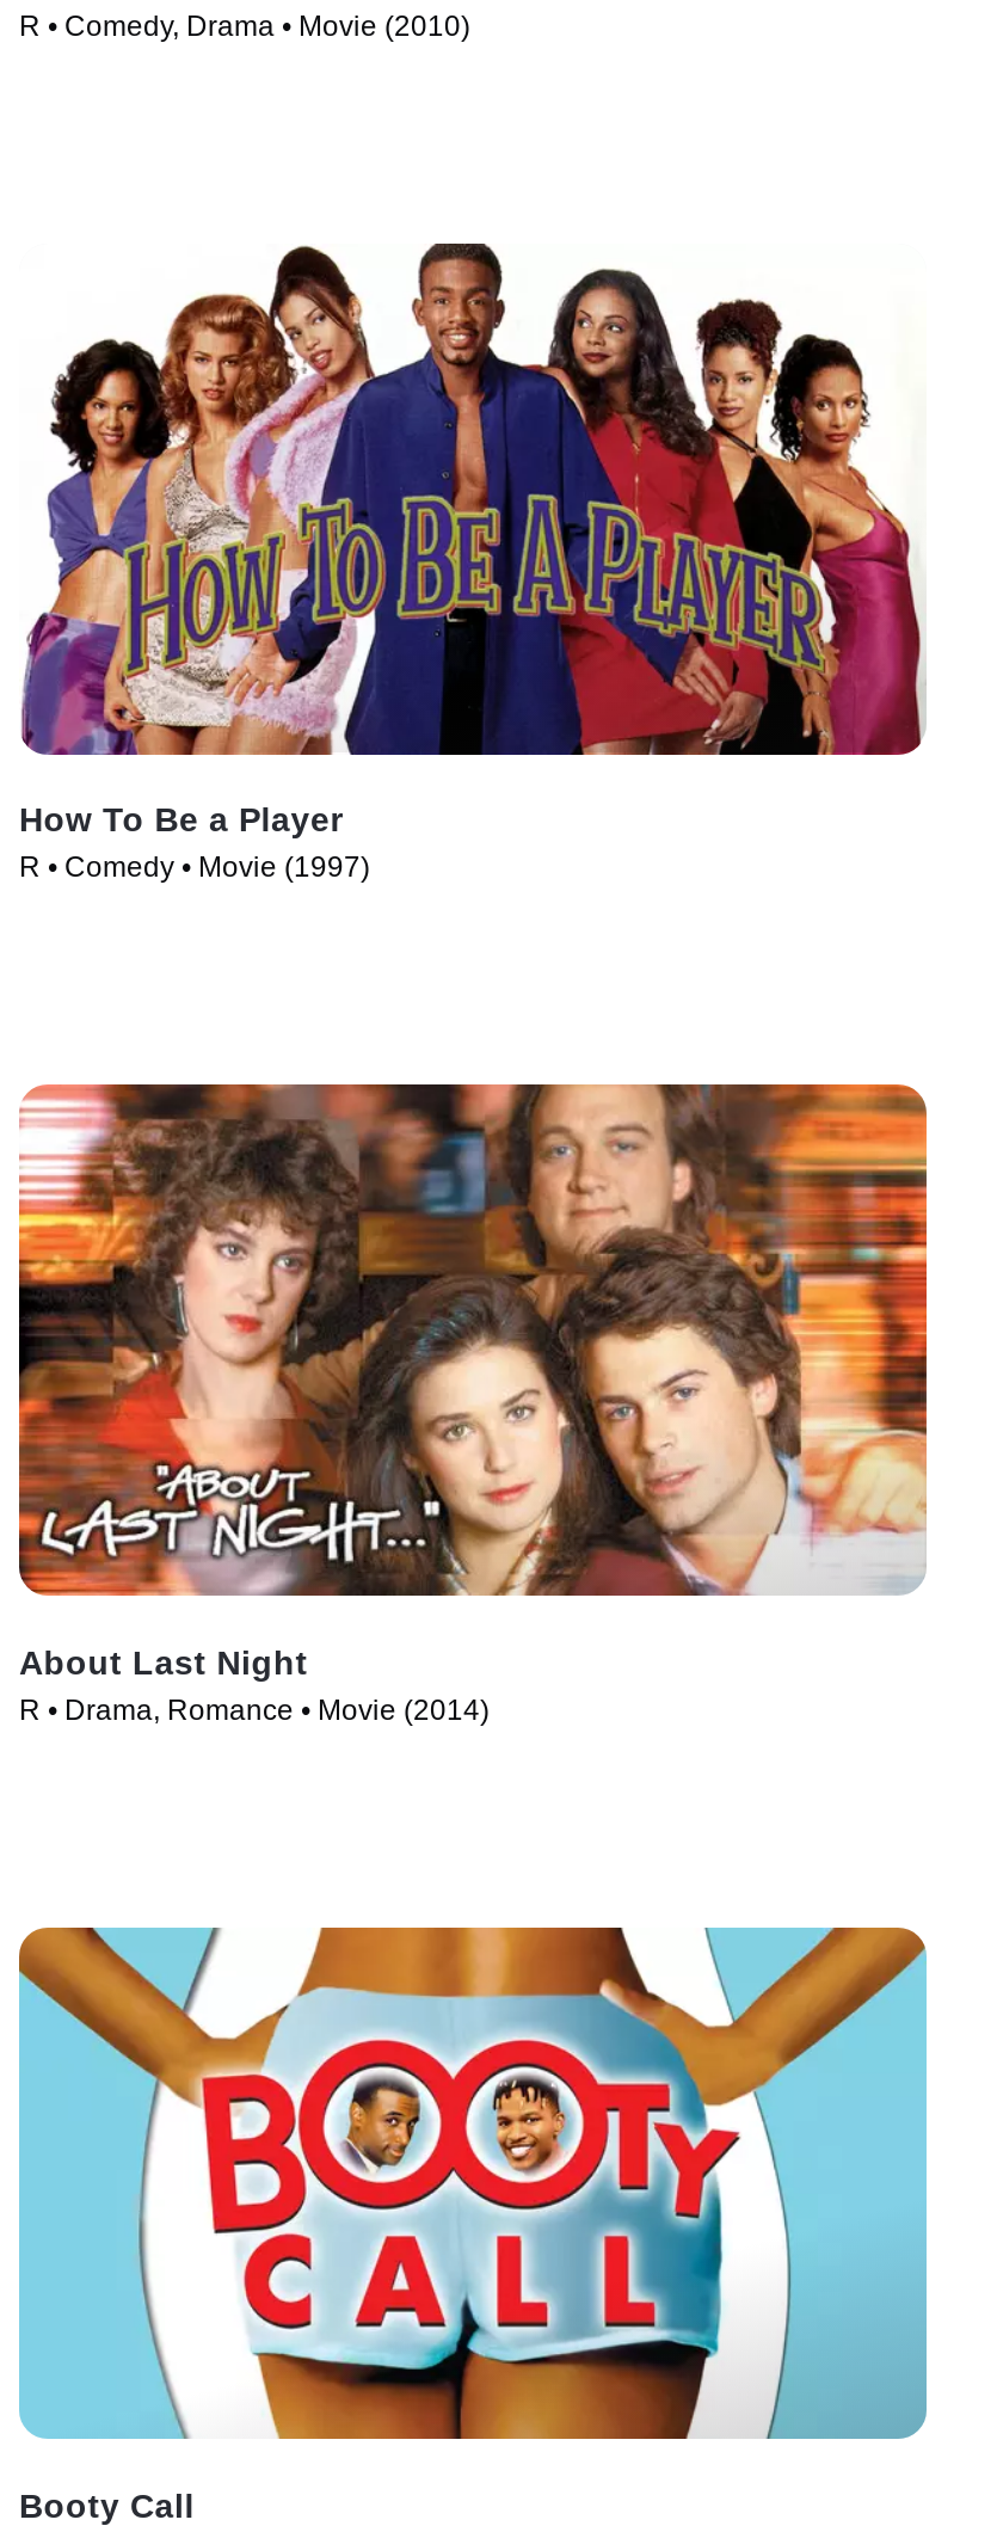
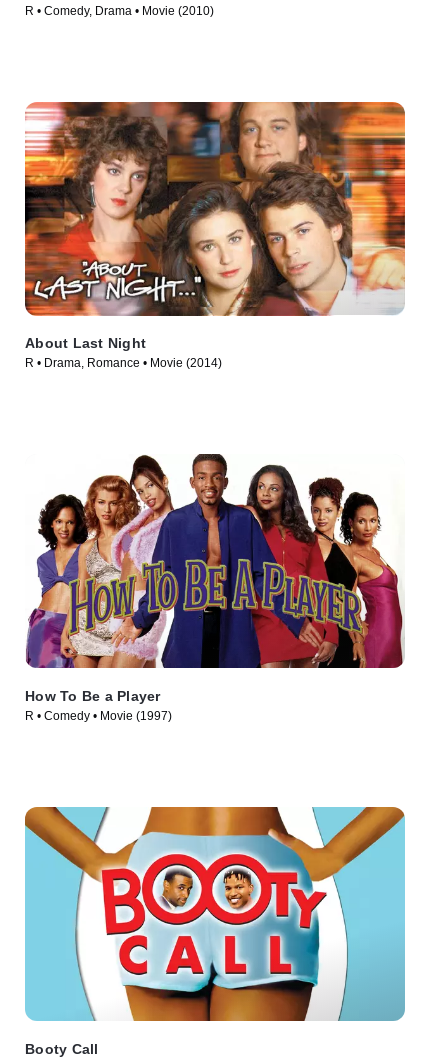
moved [19,241,924,885] -> [25,453,405,723]: [image] | How To Be a Player | R • Comedy • Movie (1997)
moved [14,1080,931,1727] -> [23,99,407,370]: [image] | About Last Night | R • Drama, Romance • Movie (2014)

